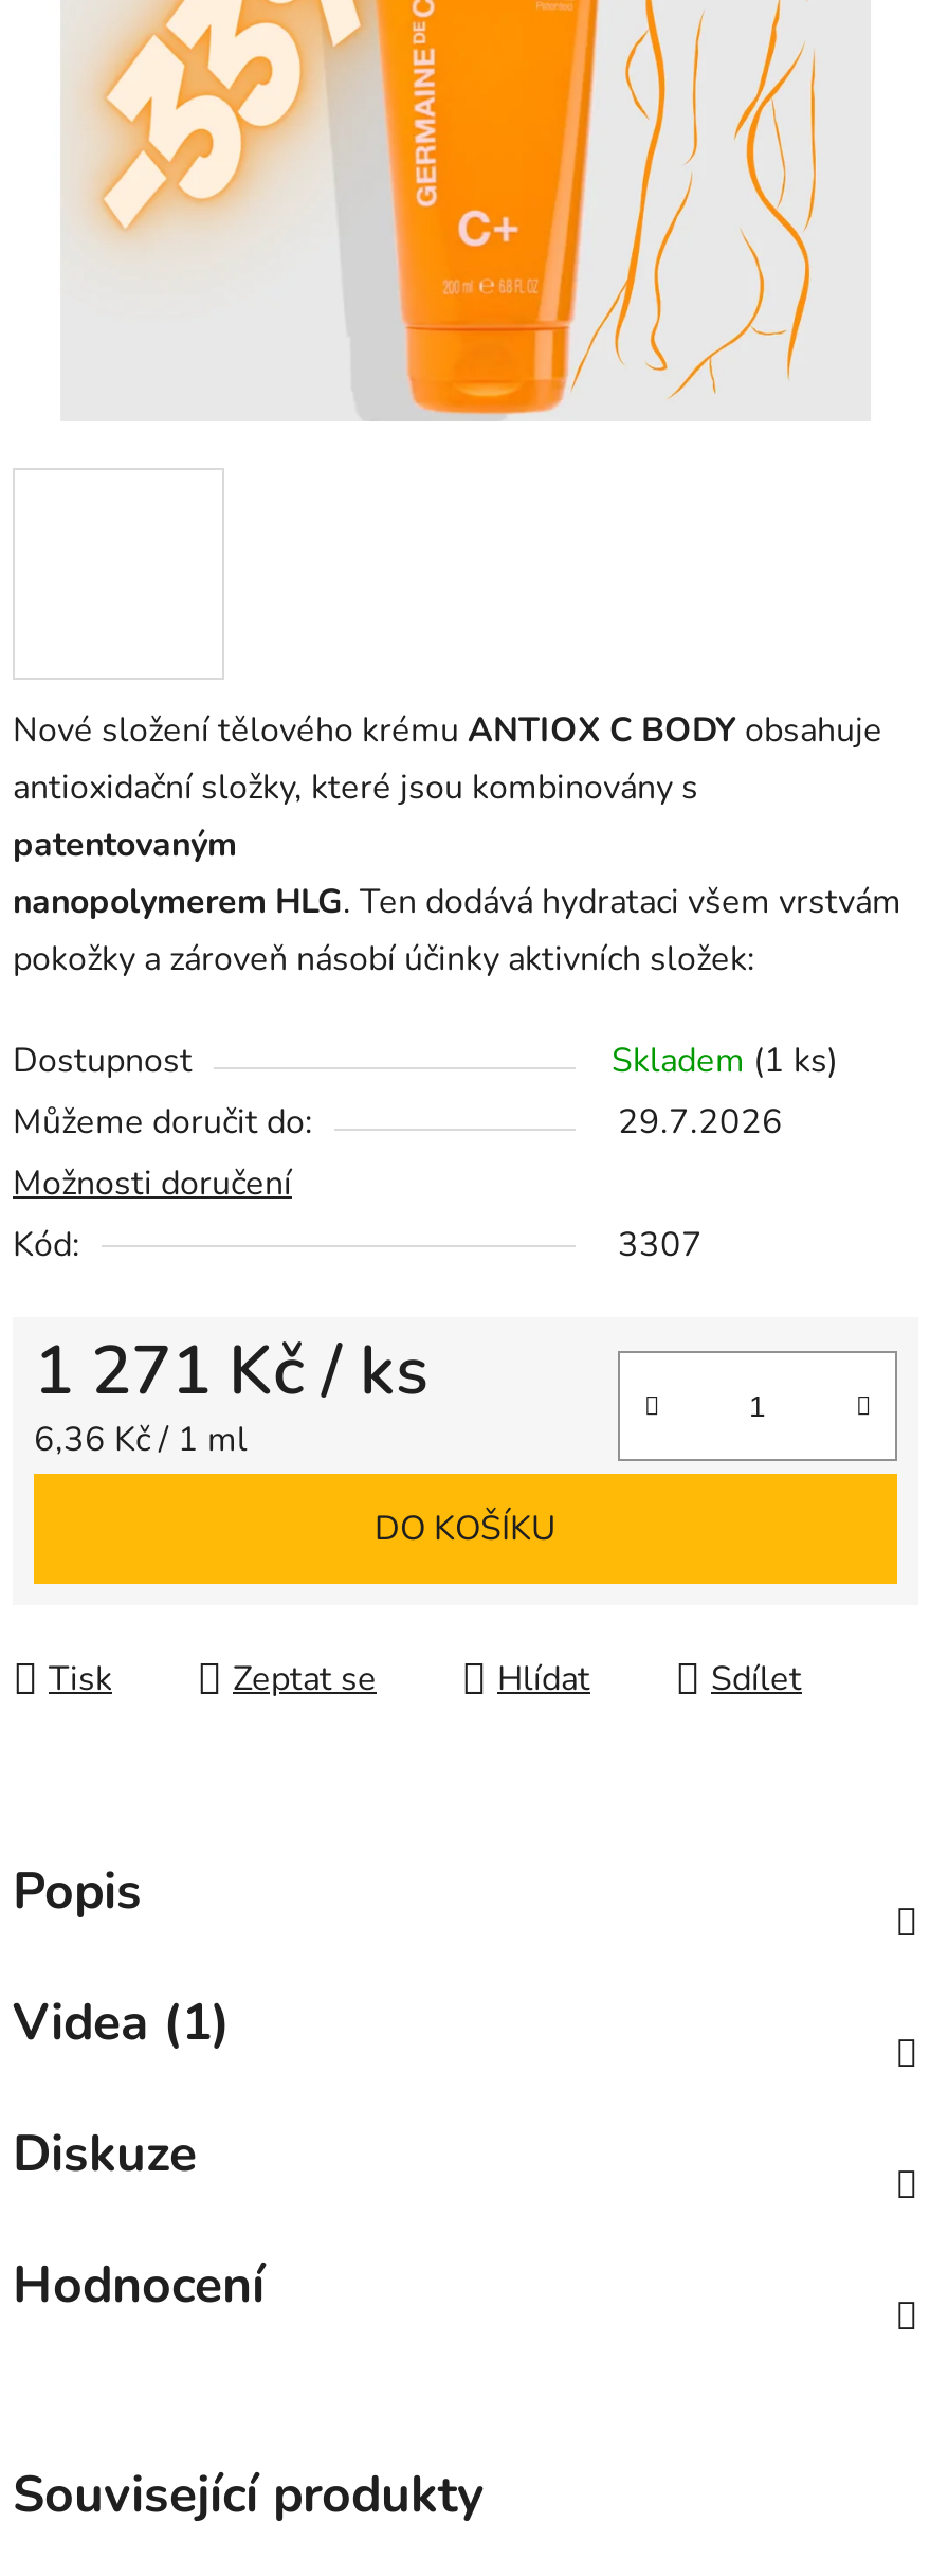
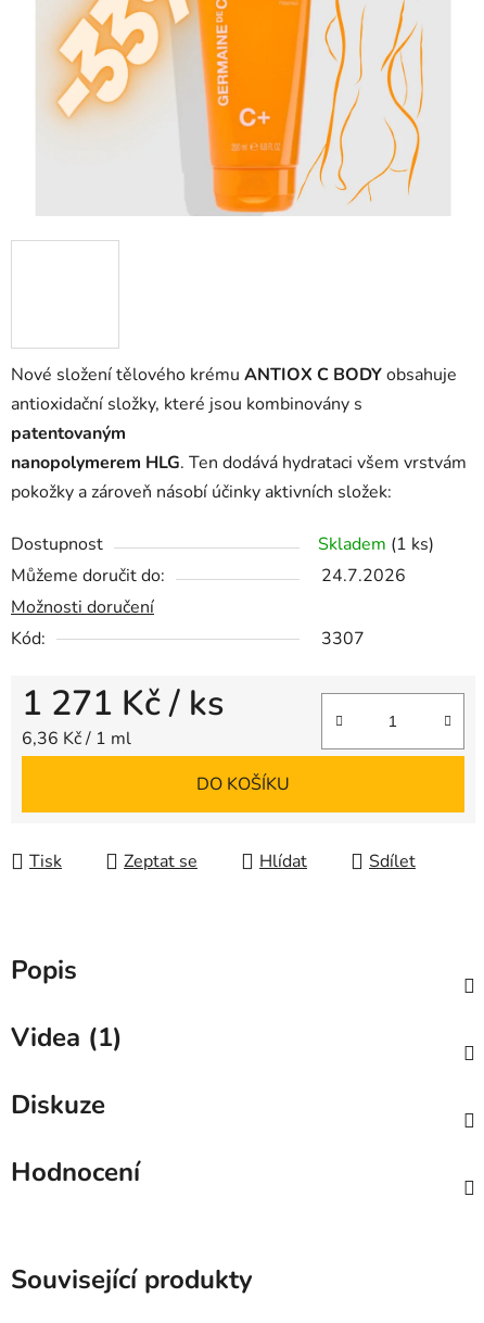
[618,1099,783,1146] 29.7.2026 -> [321,564,406,588] 24.7.2026

